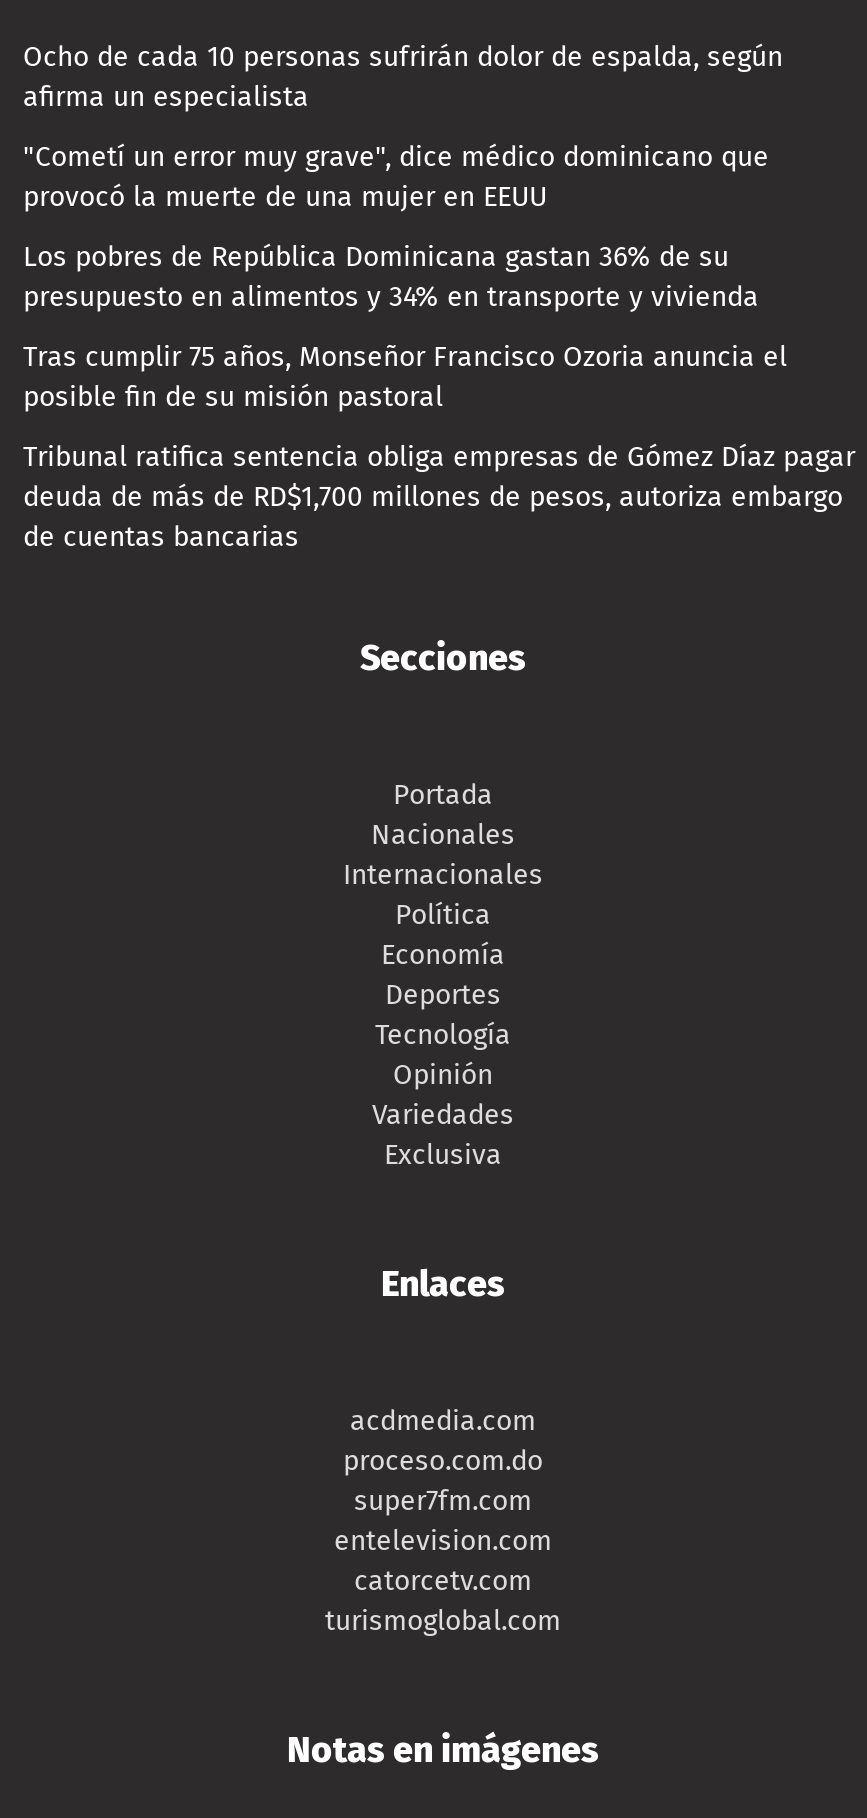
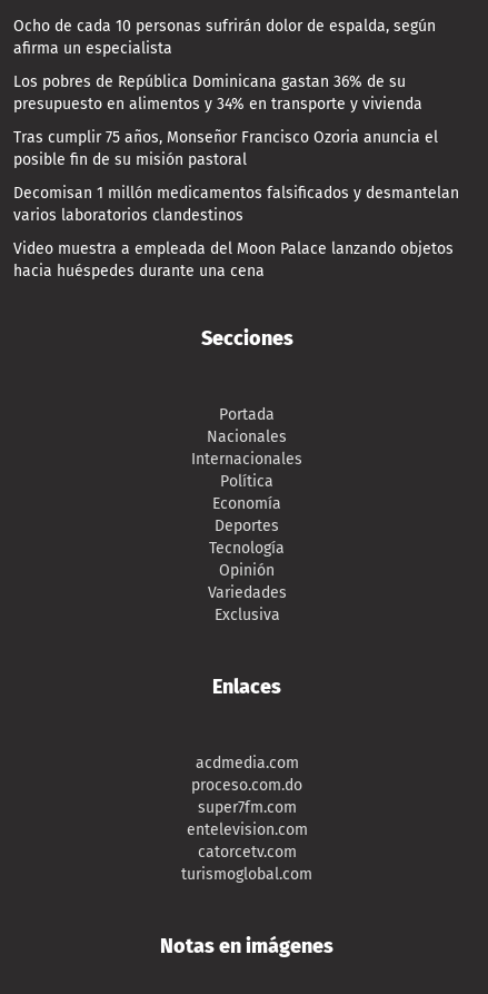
[23,141,769,215] "Cometí un error muy grave", dice médico dominicano que | provocó la muerte de una mujer en EEUU -> none
moved [23,241,787,415] -> [13,72,438,169]: Los pobres de República Dominicana gastan 36% de su | presupuesto en alimentos y 34% en transporte y vivienda | Tras cumplir 75 años, Monseñor Francisco Ozoria anuncia el | posible fin de su misión pastoral
[23,441,855,555] Tribunal ratifica sentencia obliga empresas de Gómez Díaz pagar | deuda de más de RD$1,700 millones de pesos, autoriza embargo | de cuentas bancarias -> [13,184,459,280] Decomisan 1 millón medicamentos falsificados y desmantelan | varios laboratorios clandestinos | Video muestra a empleada del Moon Palace lanzando objetos | hacia huéspedes durante una cena

